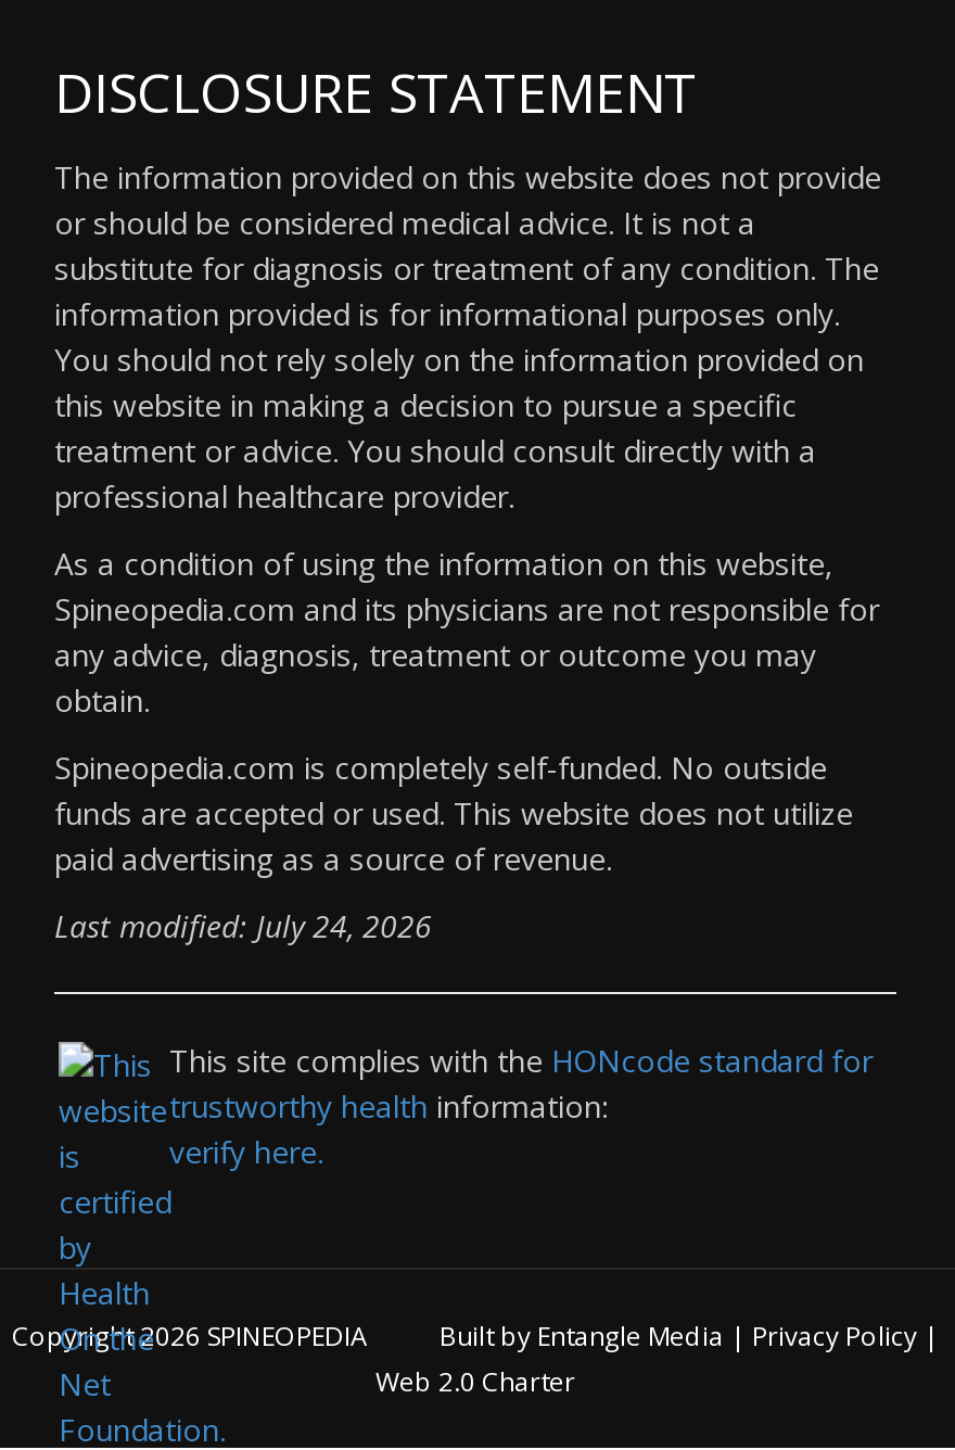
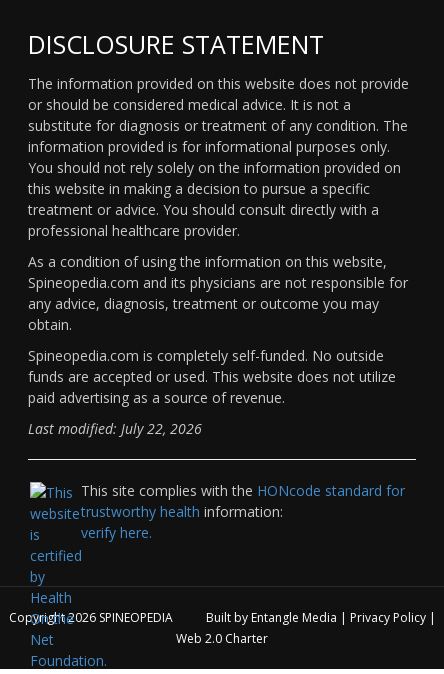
[54,905,432,946] Last modified: July 24, 2026 -> [28,419,202,438] Last modified: July 22, 2026

